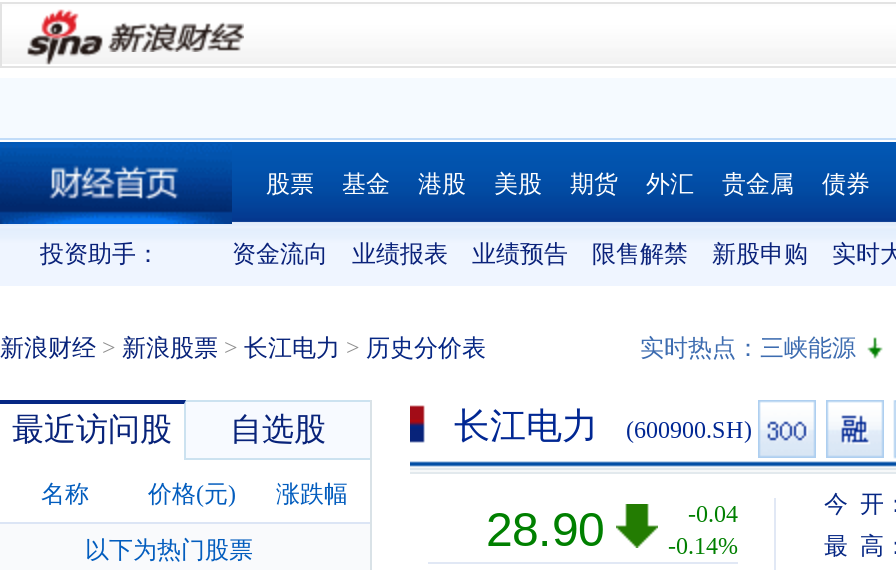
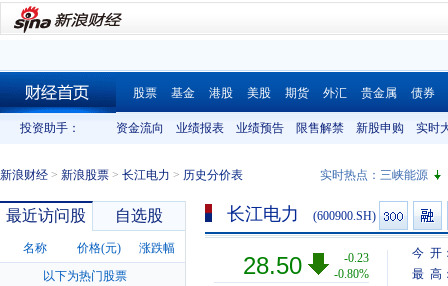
[486,502,604,556] 28.90 -> [243,252,302,279] 28.50
[688,500,738,528] -0.04 -> [344,251,369,265] -0.23
[668,532,738,560] -0.14% -> [334,267,369,281] -0.80%

